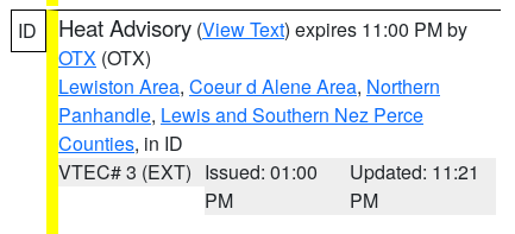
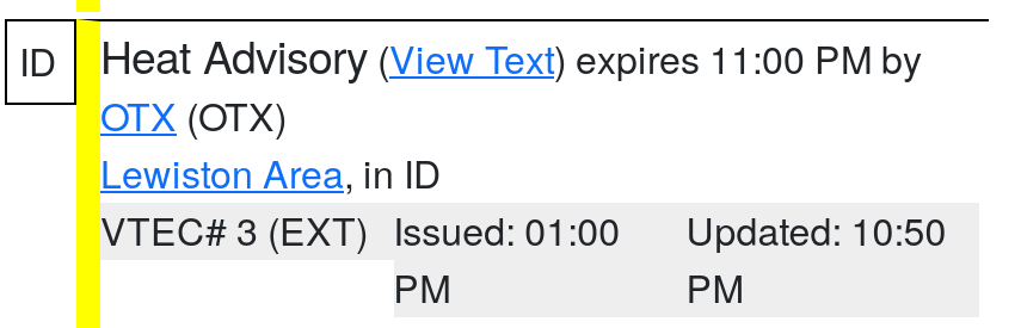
[58,72,440,157] Lewiston Area, Coeur d Alene Area, Northern | Panhandle, Lewis and Southern Nez Perce | Counties, in ID -> [100,146,442,200] Lewiston Area, in ID
[58,158,480,185] VTEC# 3 (EXT) Issued: 01:00 Updated: 11:21 -> [100,203,946,258] VTEC# 3 (EXT) Issued: 01:00 Updated: 10:50

